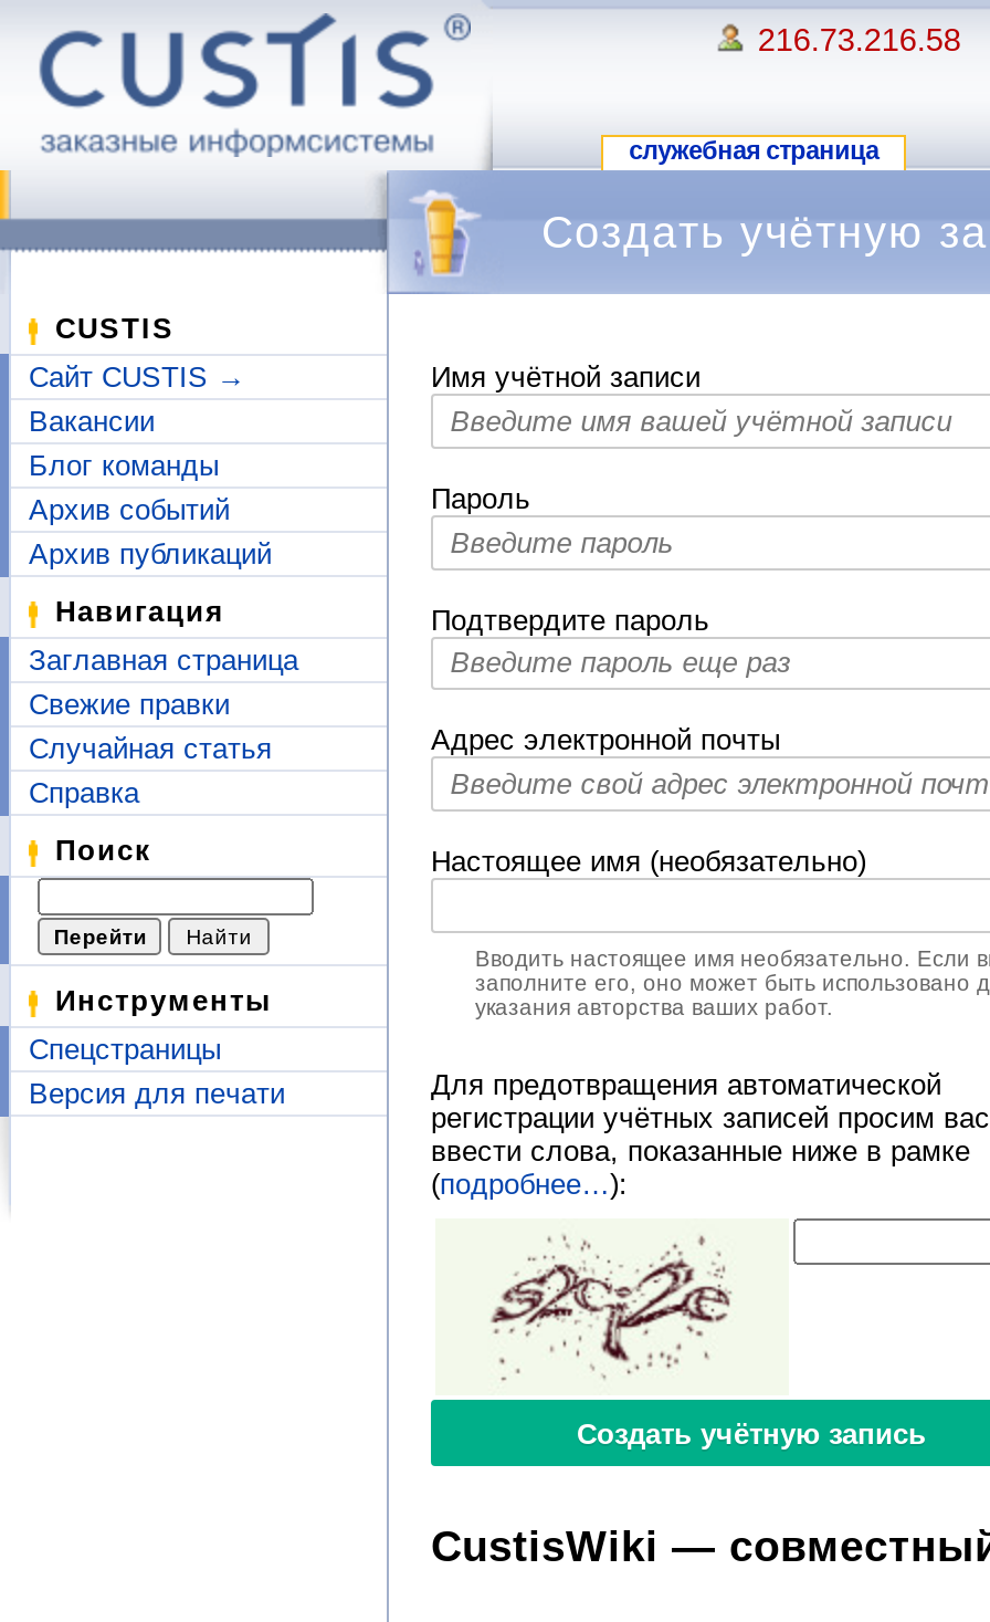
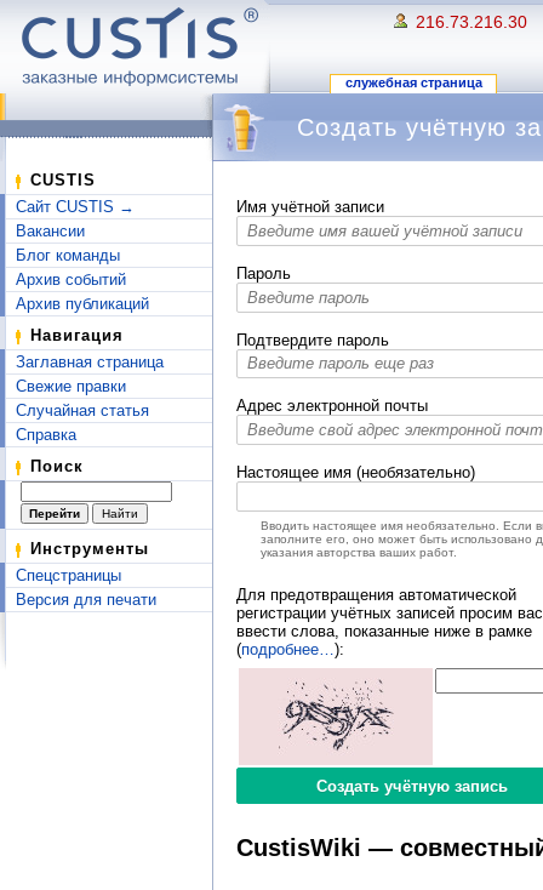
[758,22,961,57] 216.73.216.58 -> [415,12,527,32] 216.73.216.30
[491,1236,731,1371] [image] -> [271,678,399,753] [image]

